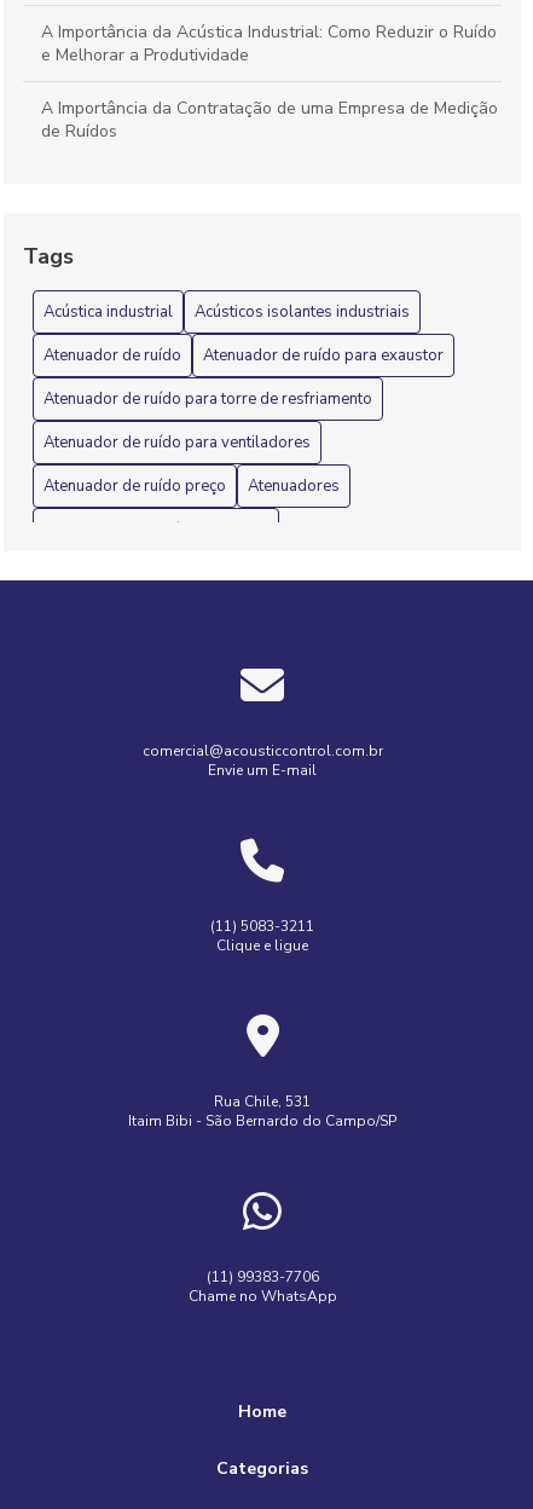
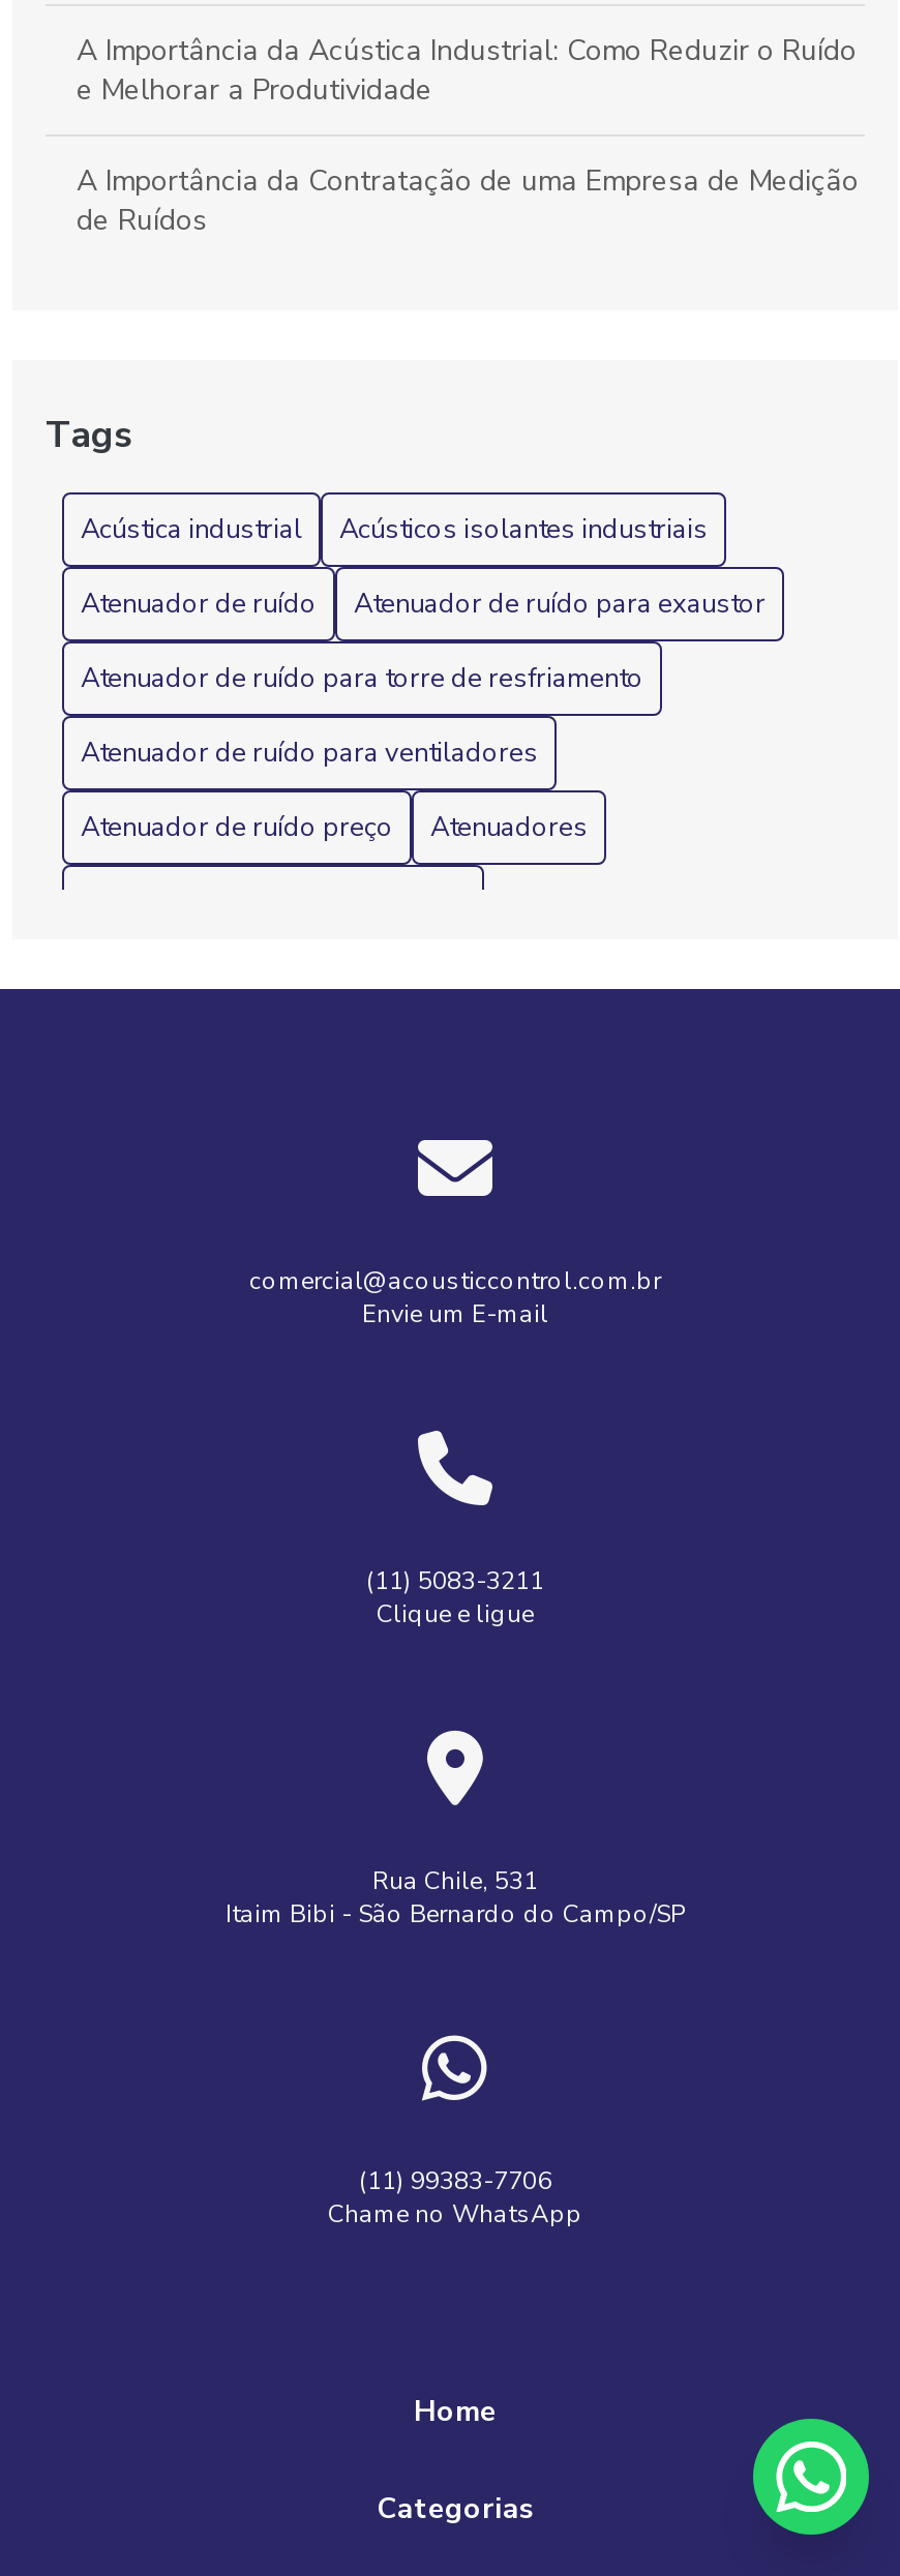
none -> [751,2417,871,2537] [image]

